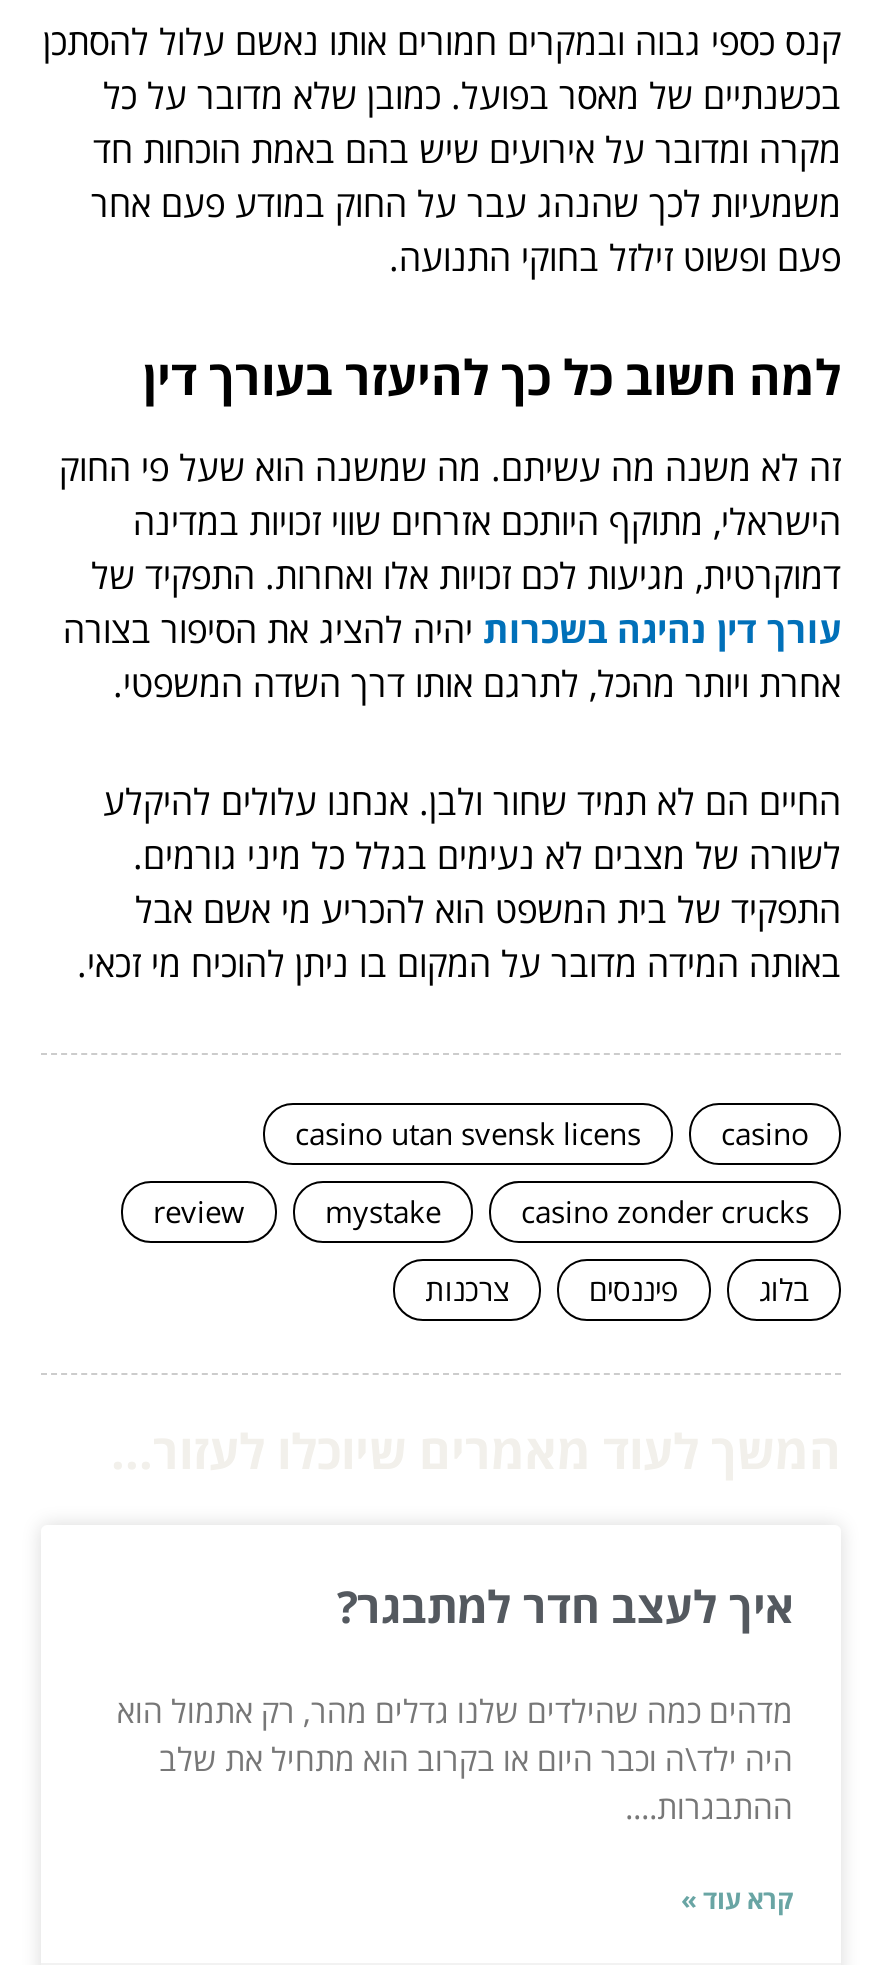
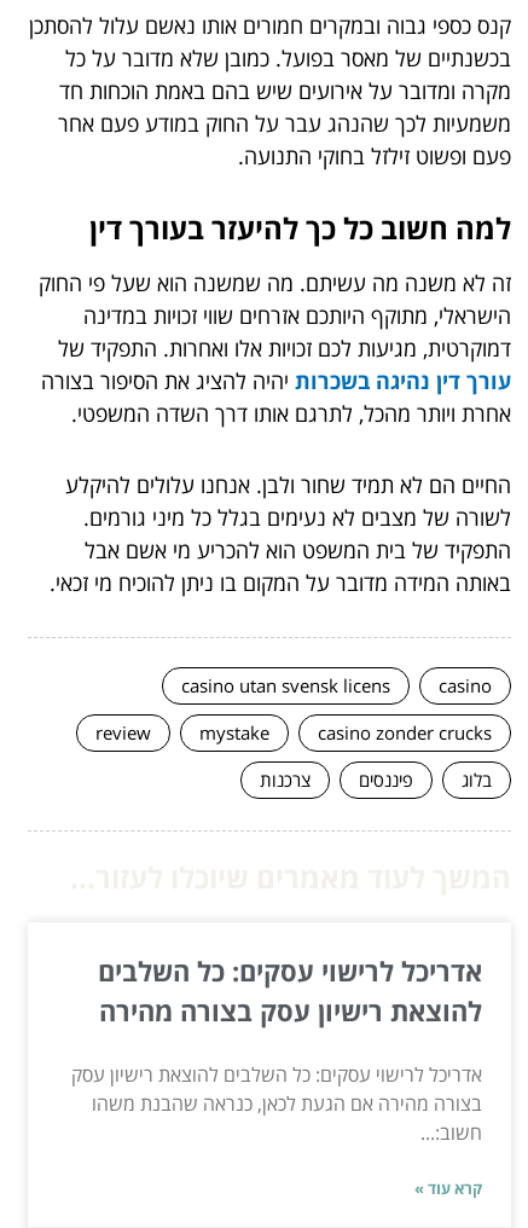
[337,1576,793,1636] איך לעצב חדר למתבגר? -> [98,953,482,1029] אדריכל לרישוי עסקים: כל השלבים | להוצאת רישיון עסק בצורה מהירה
[117,1690,793,1830] מדהים כמה שהילדים שלנו גדלים מהר, רק אתמול הוא | היה ילד\ה וכבר היום או בקרוב הוא מתחיל את שלב | ההתבגרות.... -> [71,1062,482,1146] אדריכל לרישוי עסקים: כל השלבים להוצאת רישיון עסק | בצורה מהירה אם הגעת לכאן, כנראה שהבנת משהו | חשוב:...

